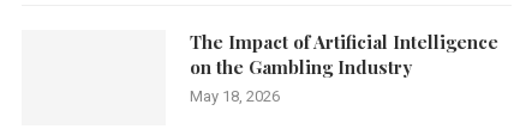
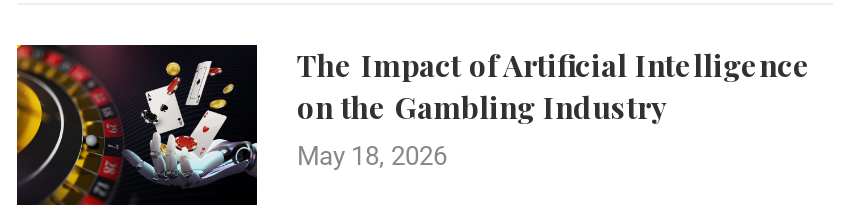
none -> [15,43,259,207] [image]

